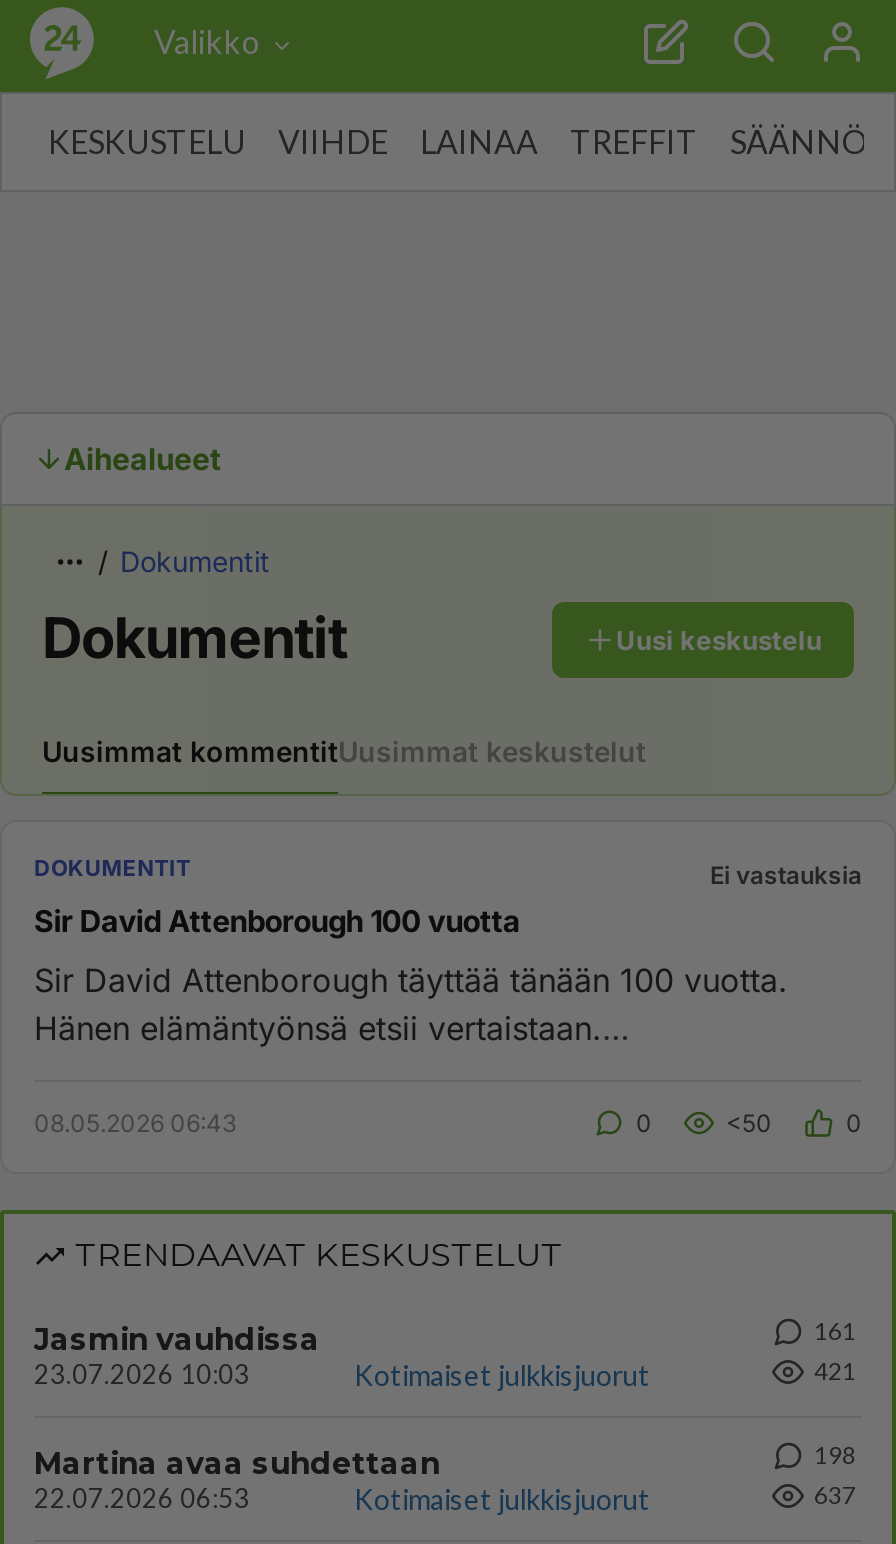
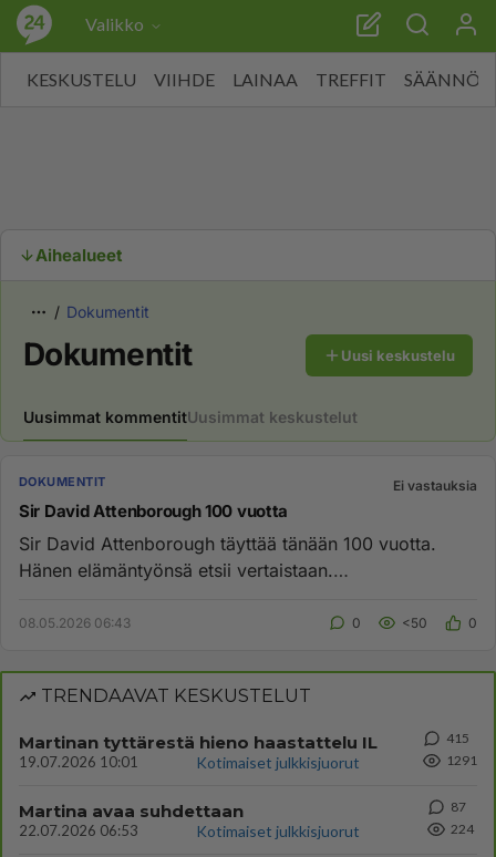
[34,1320,320,1390] Jasmin vauhdissa | 23.07.2026 10:03 -> [19,732,378,771] Martinan tyttärestä hieno haastattelu IL | 19.07.2026 10:01
[814,1316,856,1346] 161 -> [446,730,469,746] 415
[814,1356,856,1386] 421 -> [446,752,477,768] 1291
[814,1440,856,1510] 198 | 637 -> [451,798,474,837] 87 | 224

